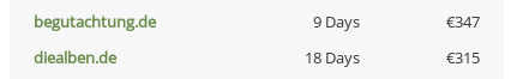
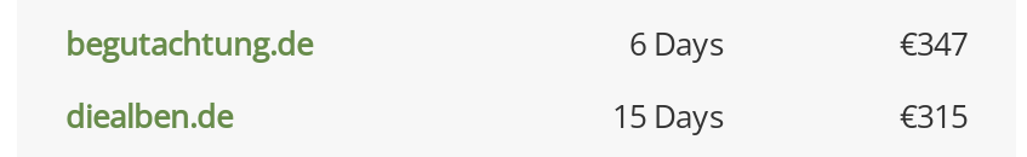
[312,11,359,32] 9 Days -> [629,22,724,65] 6 Days
[304,47,359,68] 18 Days -> [612,94,724,138] 15 Days

